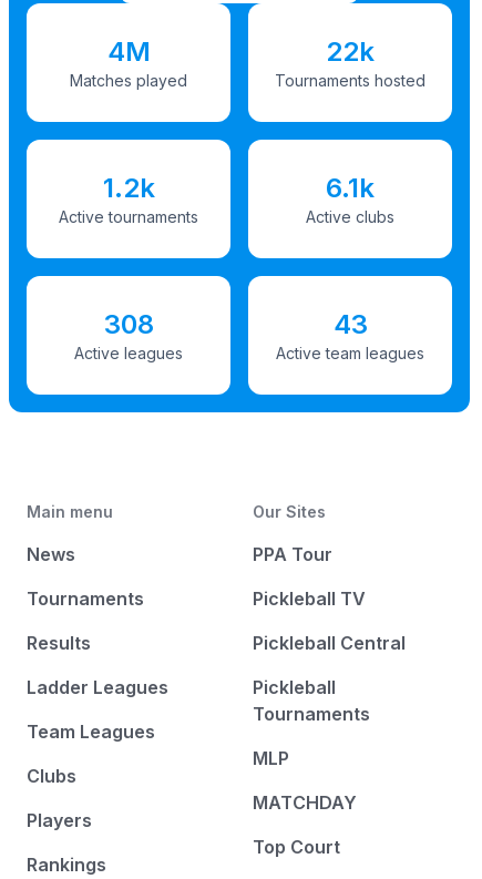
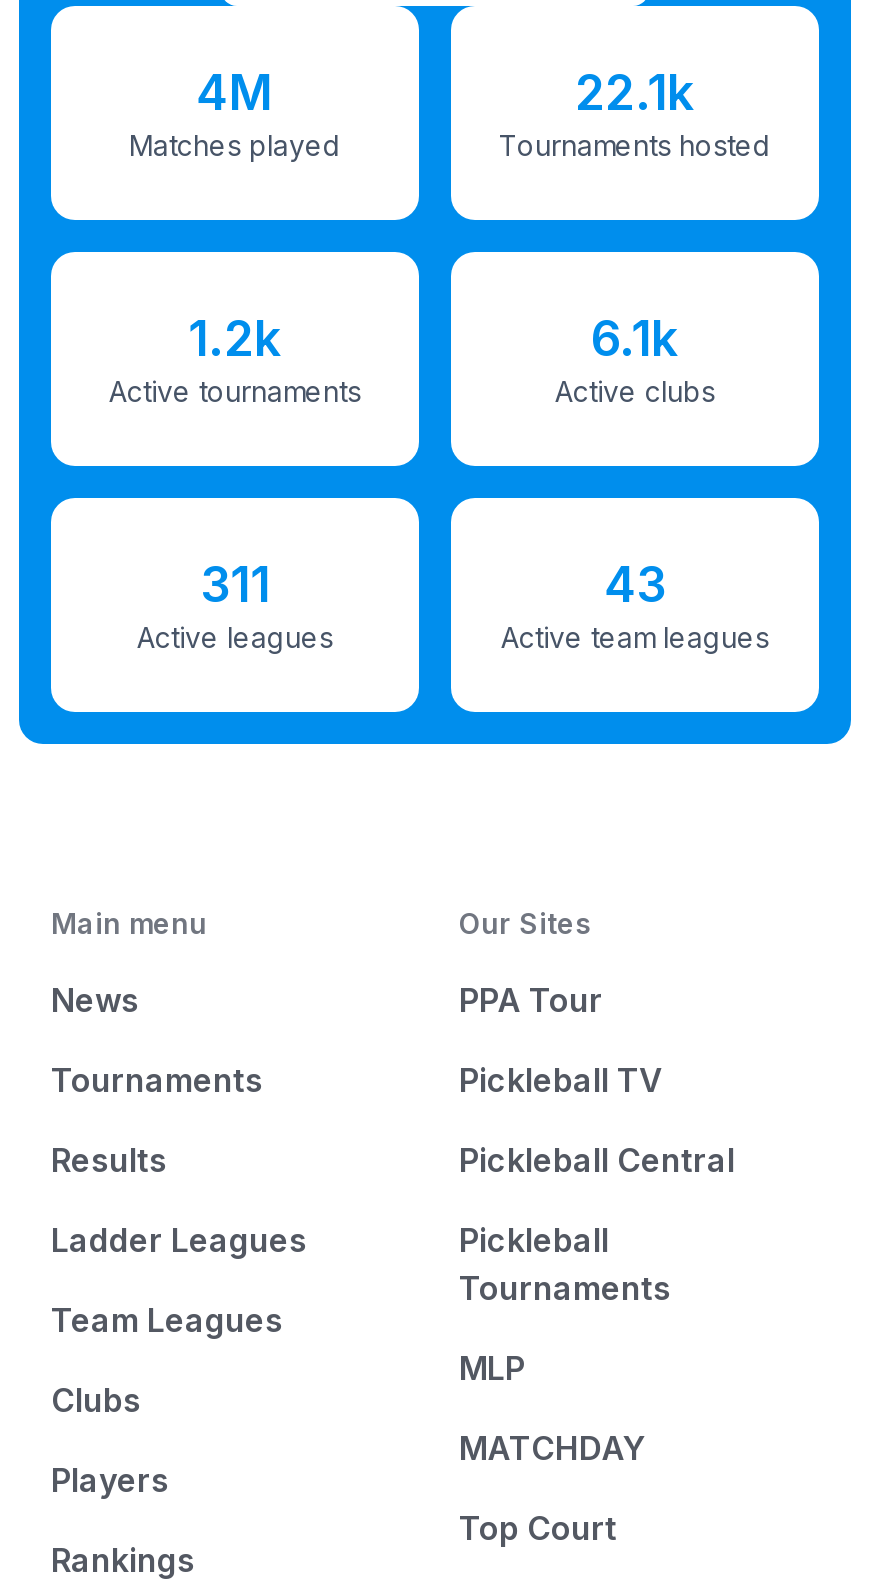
[326,35,375,67] 22k -> [575,63,695,121] 22.1k
[104,308,153,340] 308 -> [200,555,270,613] 311

